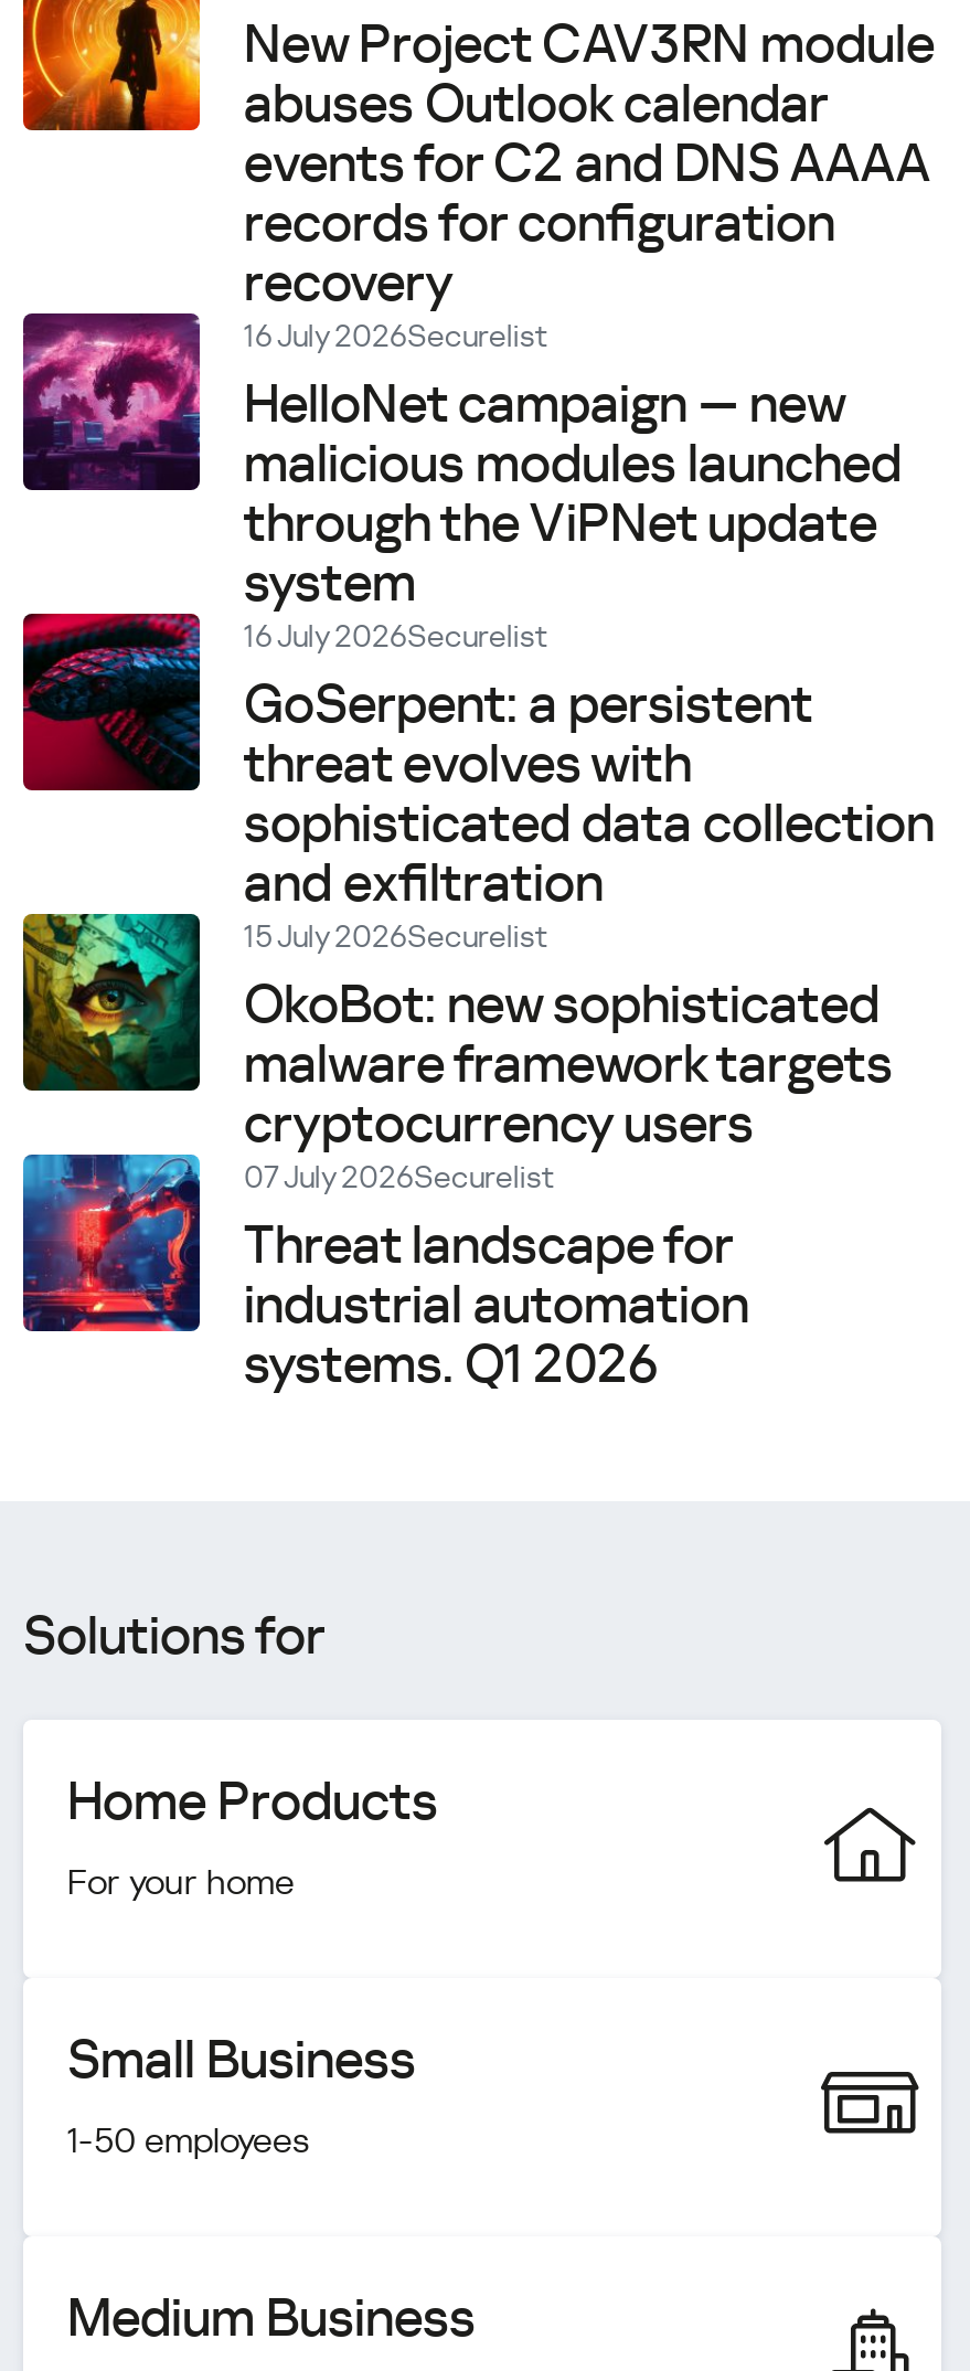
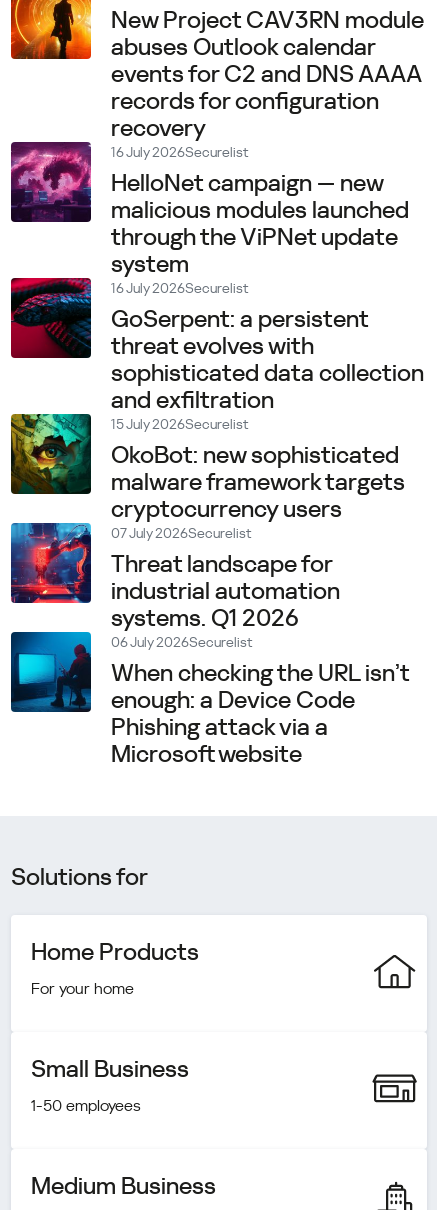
none -> [10,631,409,768] [image] | 06 July 2026Securelist | When checking the URL isn’t | enough: a Device Code | Phishing attack via a | Microsoft website

